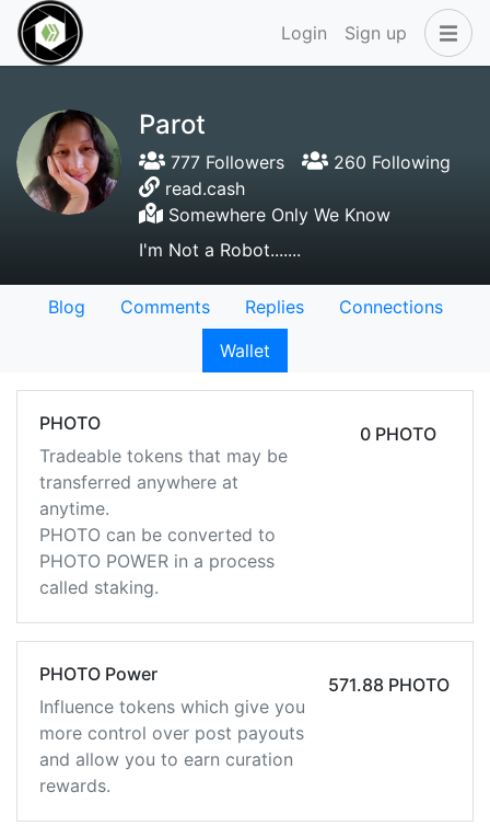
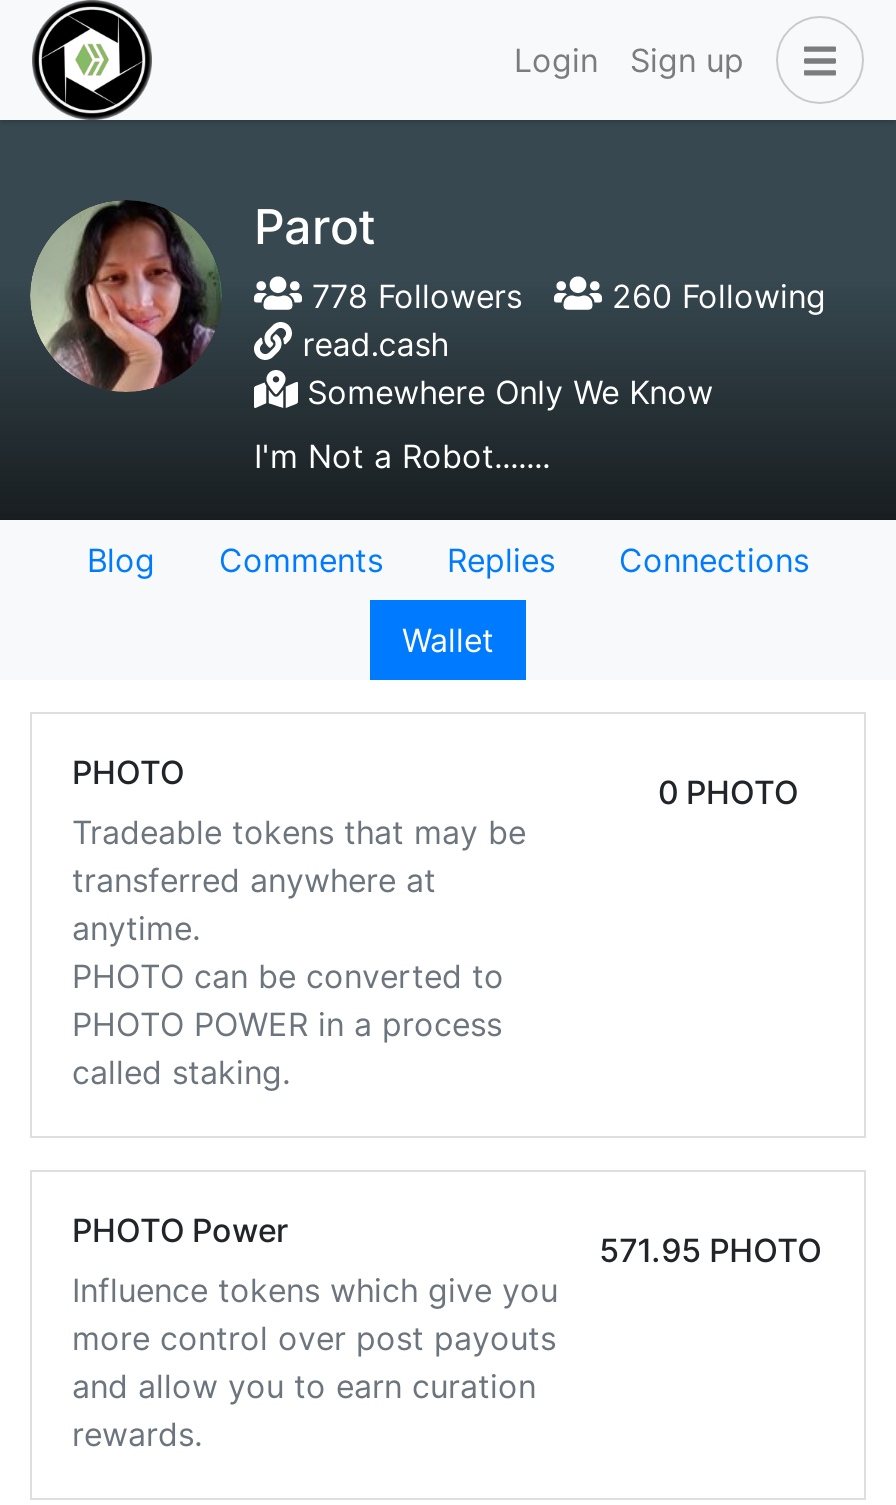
[165,151,451,173] 777 Followers 260 Following -> [302,276,826,316] 778 Followers 260 Following
[328,674,449,696] 571.88 PHOTO -> [599,1230,821,1270] 571.95 PHOTO

